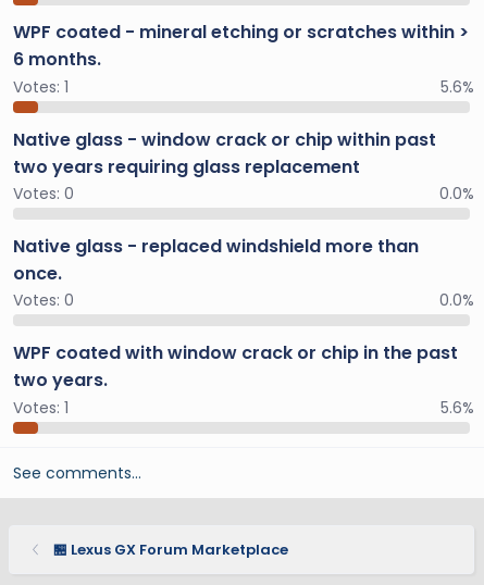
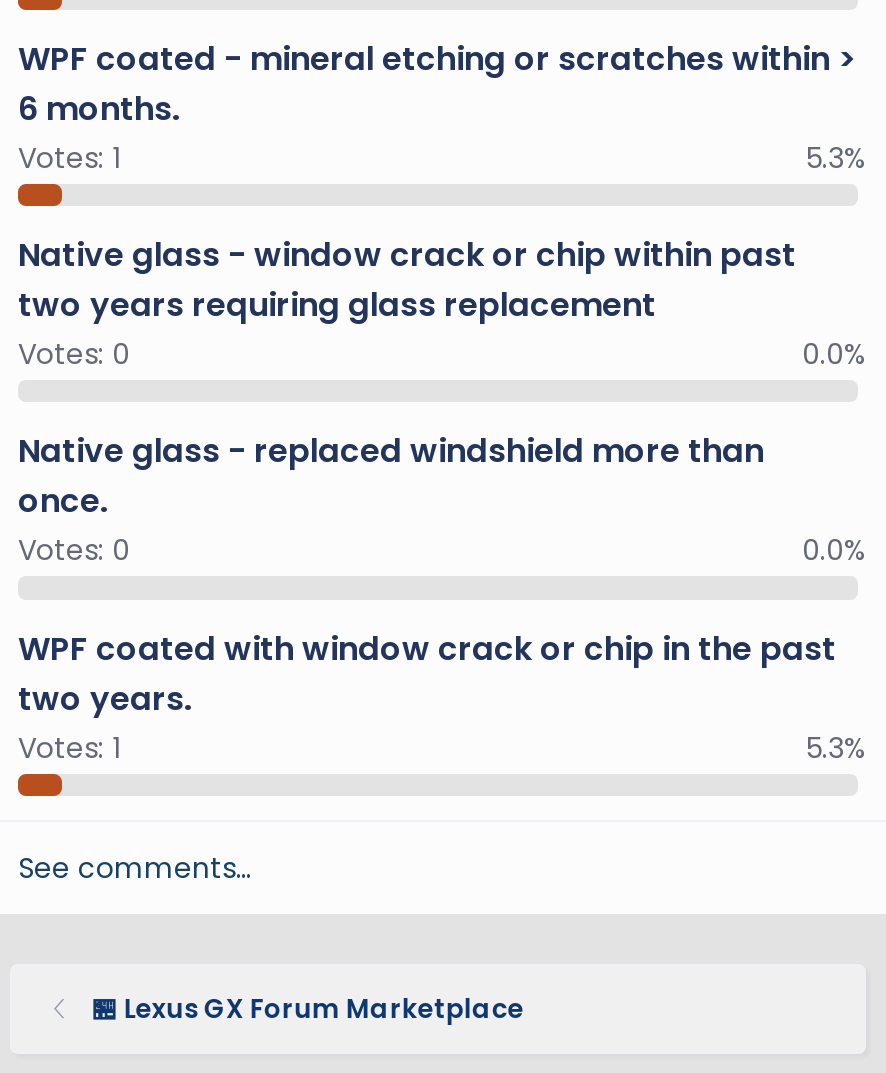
[440,76,474,97] 5.6% -> [806,137,866,177] 5.3%
[440,396,474,418] 5.6% -> [806,727,866,767] 5.3%

